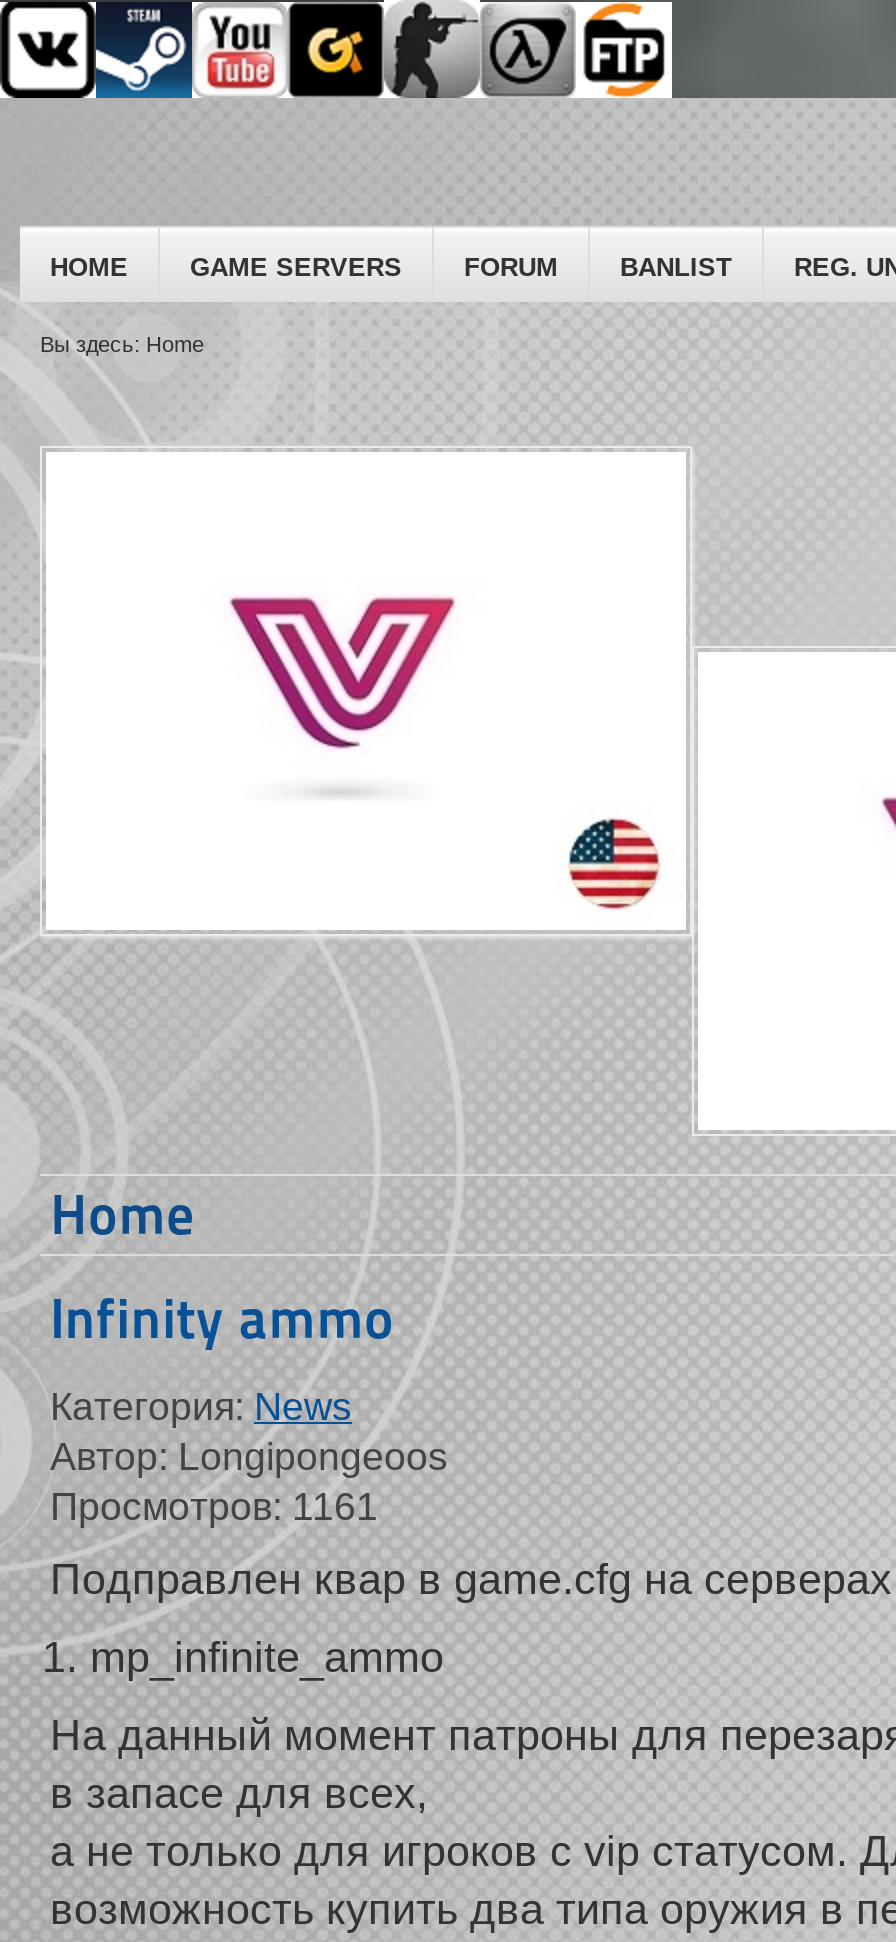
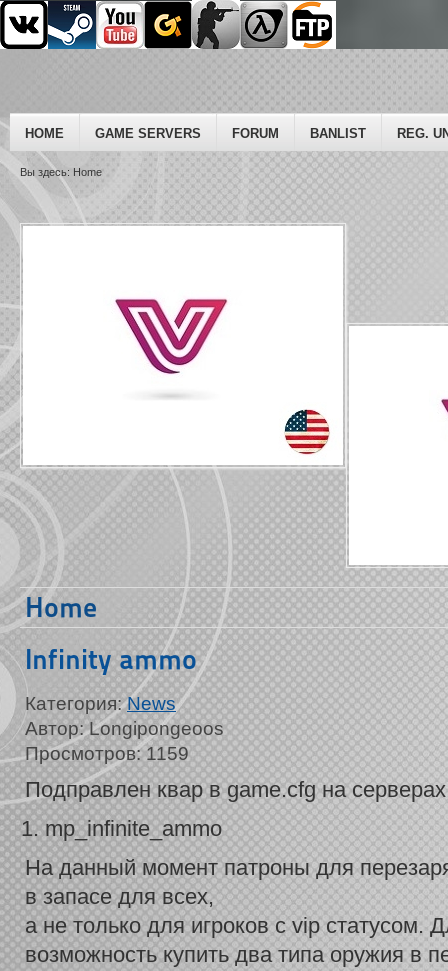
[50,1485,378,1529] Просмотров: 1161 -> [25,742,189,764] Просмотров: 1159

